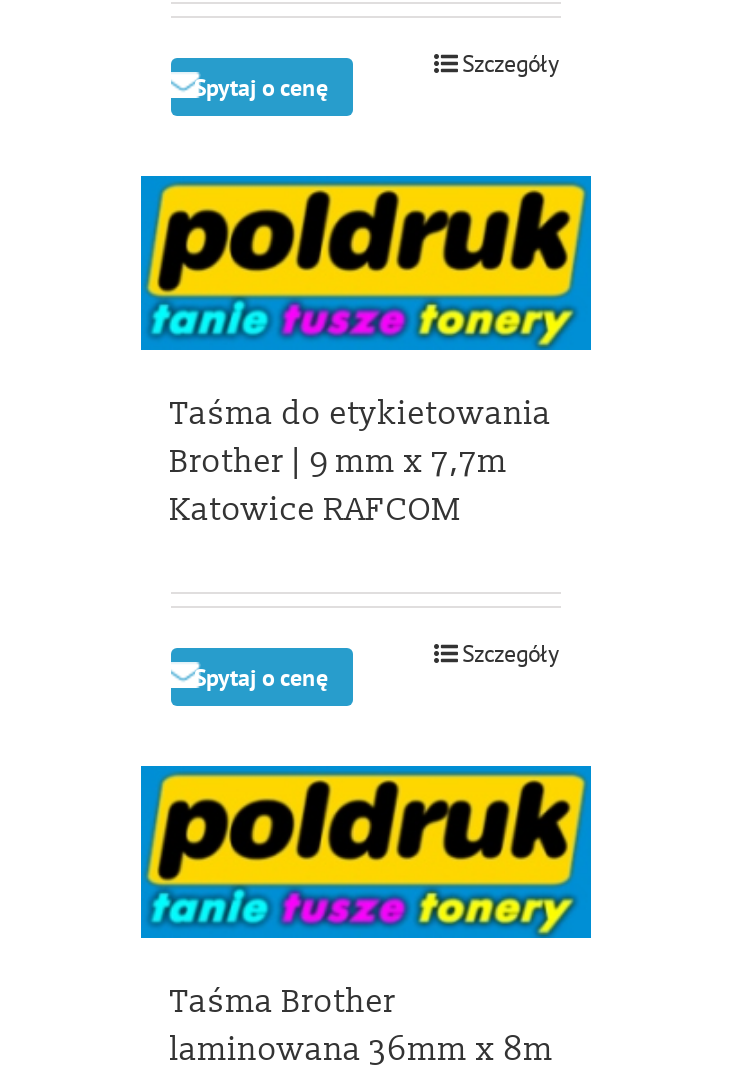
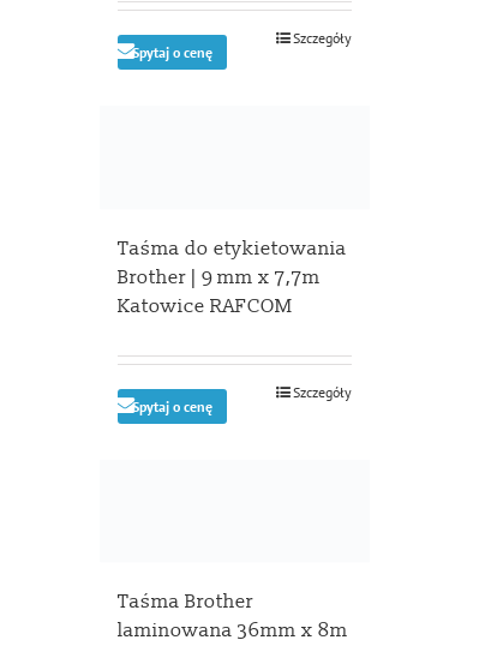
[139,174,593,352] [image] -> none
[139,764,593,940] [image] -> none

